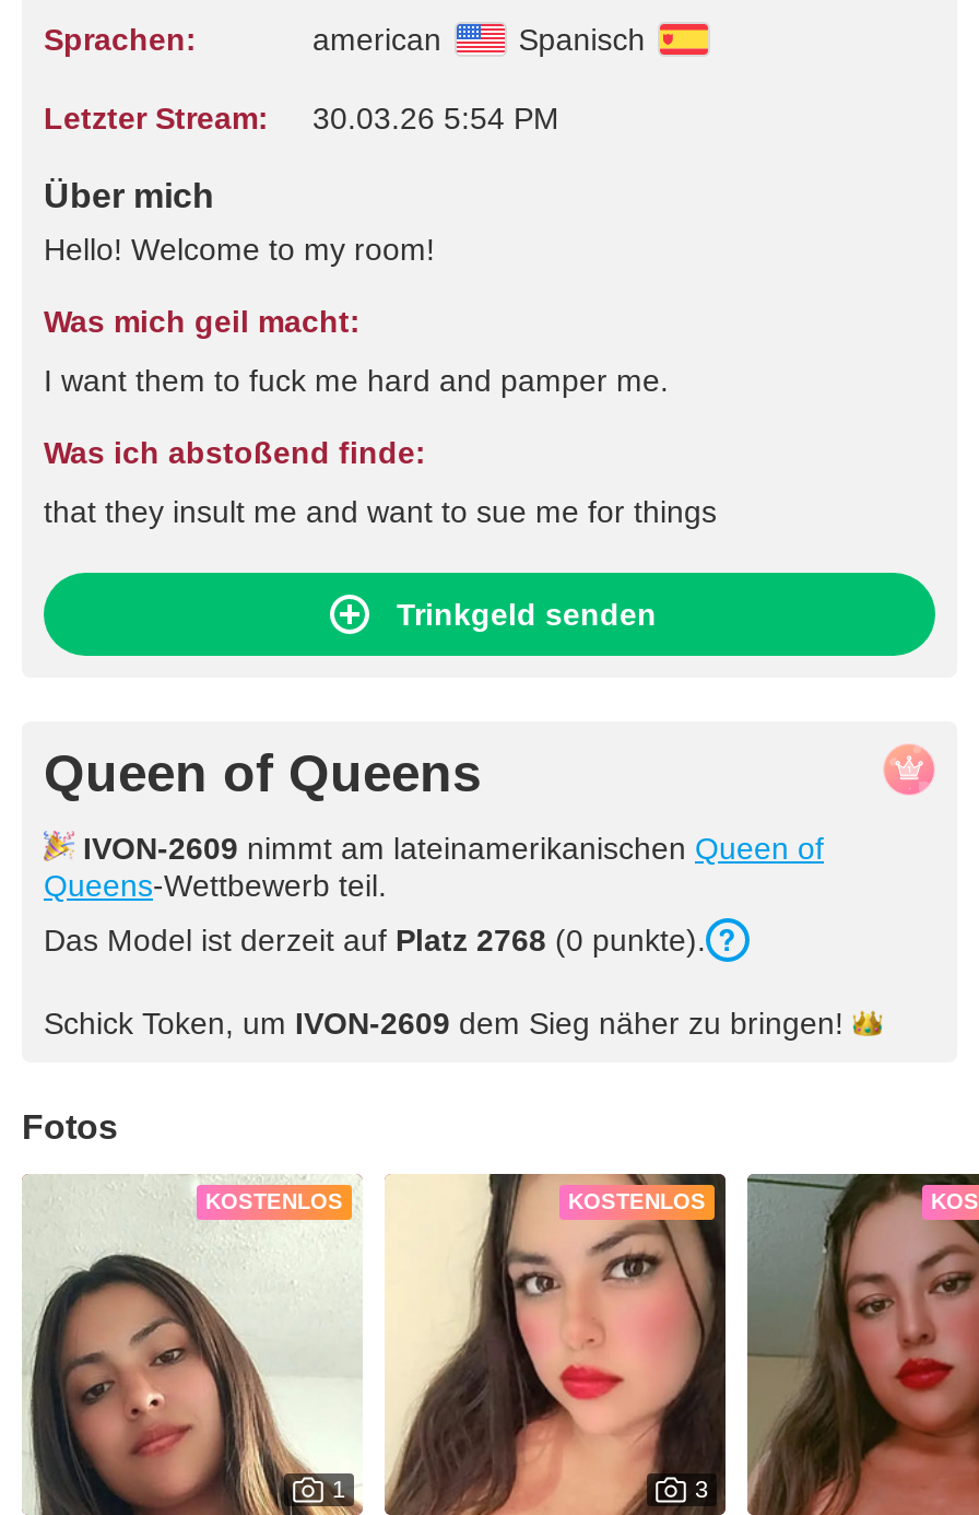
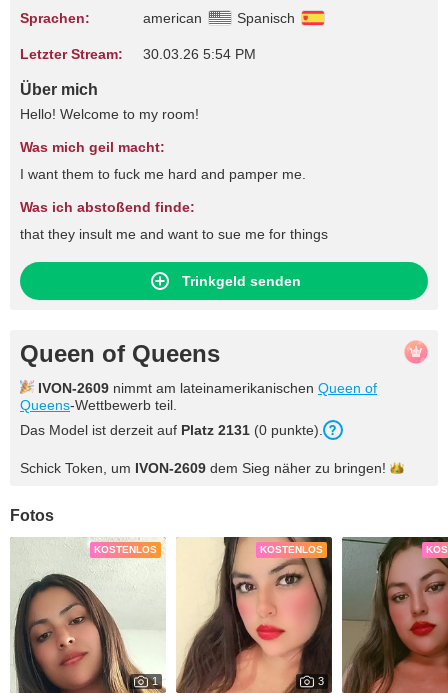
[44,923,706,958] Das Model ist derzeit auf Platz 2768 (0 punkte). -> [20,422,323,438] Das Model ist derzeit auf Platz 2131 (0 punkte).

